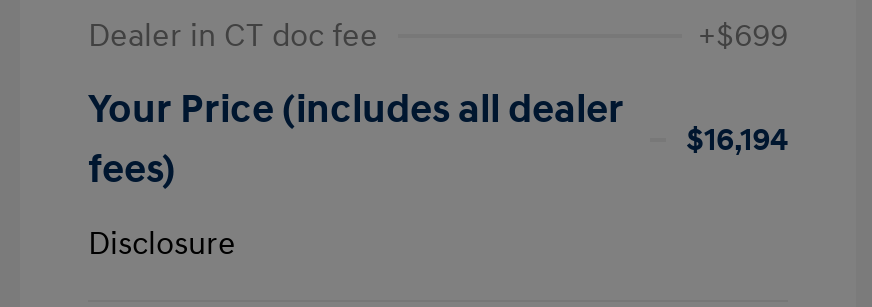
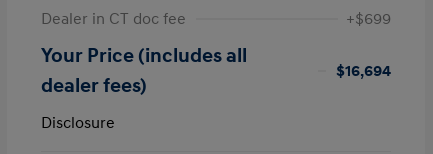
[686,120,788,160] $16,194 -> [336,61,391,81] $16,694

